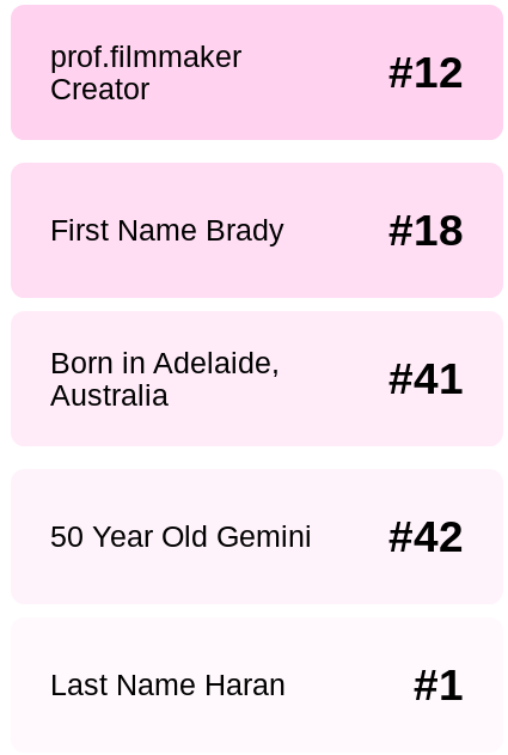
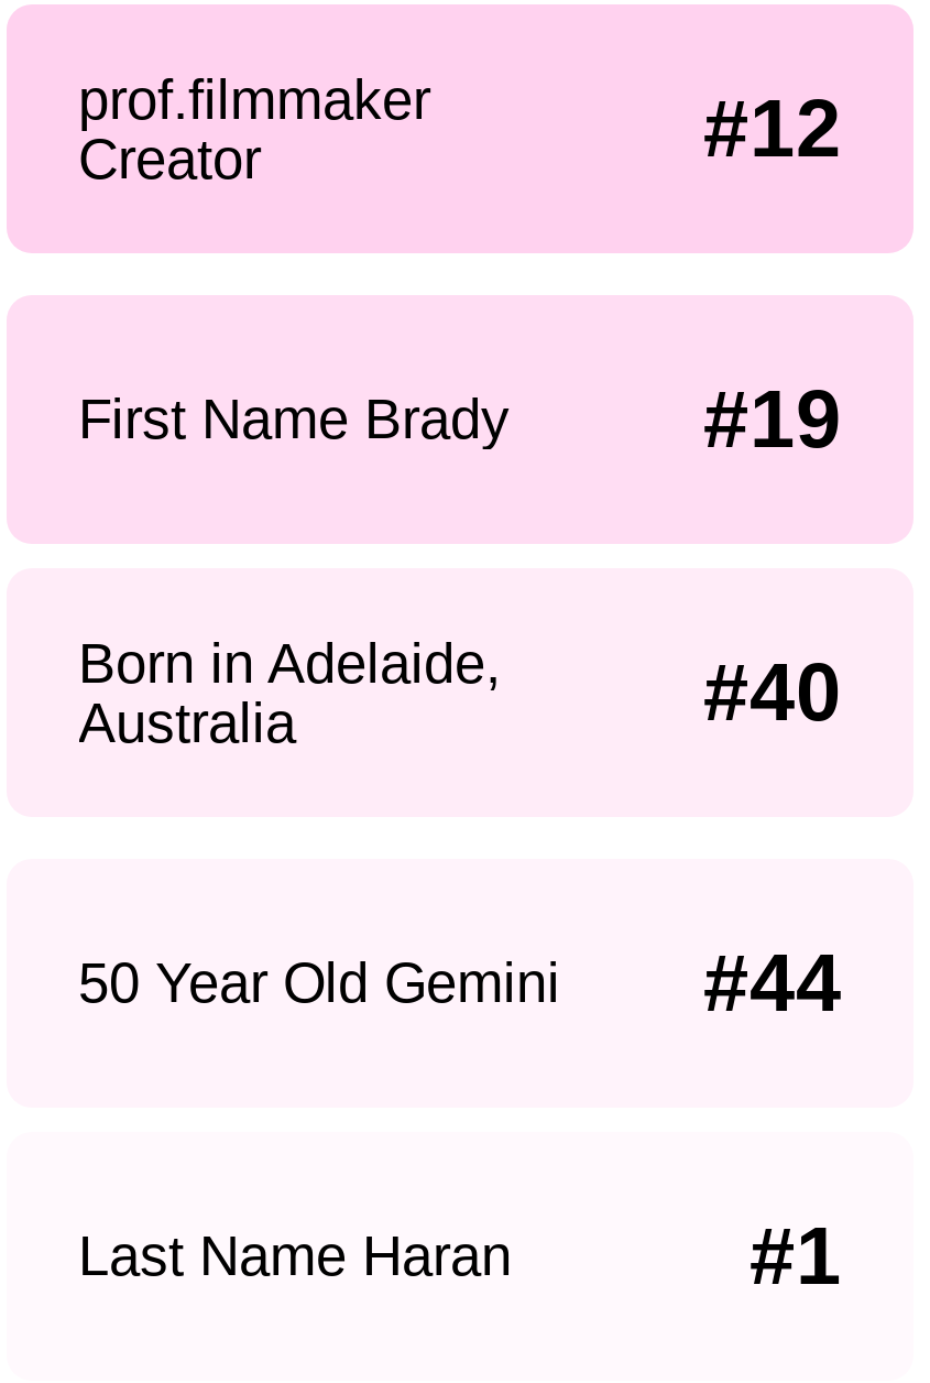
[389,206,464,255] #18 -> [703,374,842,464] #19
[389,355,464,404] #41 -> [703,648,842,738] #40
[389,512,464,561] #42 -> [703,937,842,1028] #44

